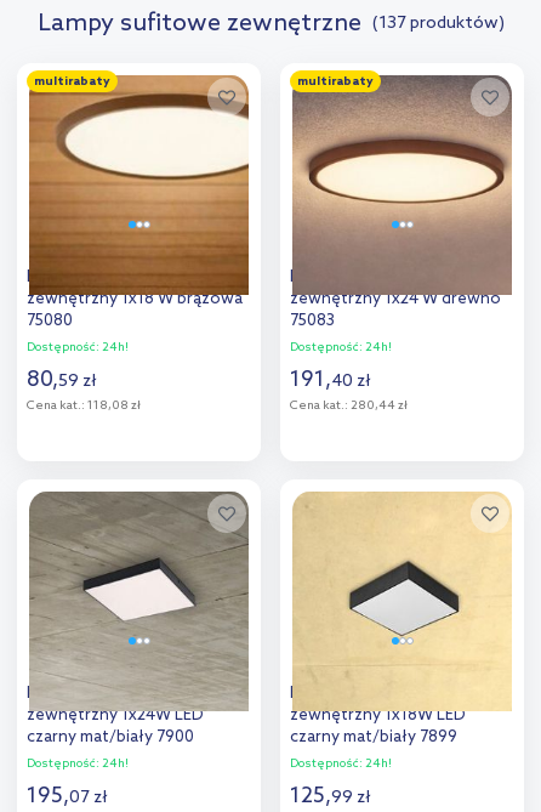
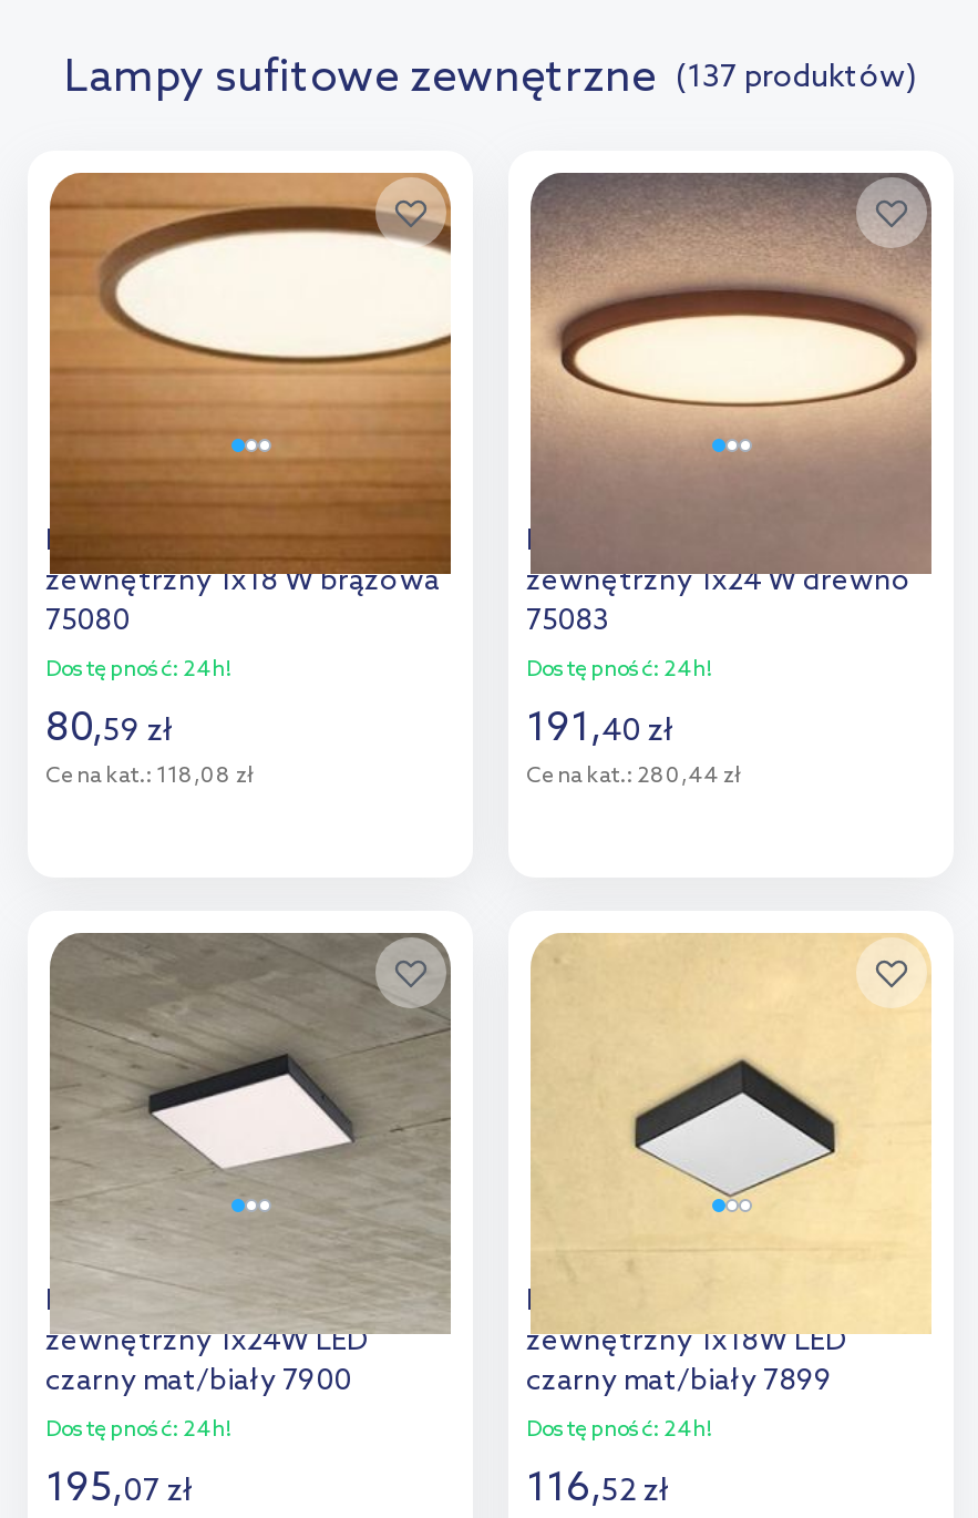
[34,74,110,89] multirabaty -> none
[297,74,374,89] multirabaty -> none
[290,783,371,810] 125,99 zł -> [526,1465,670,1514] 116,52 zł

